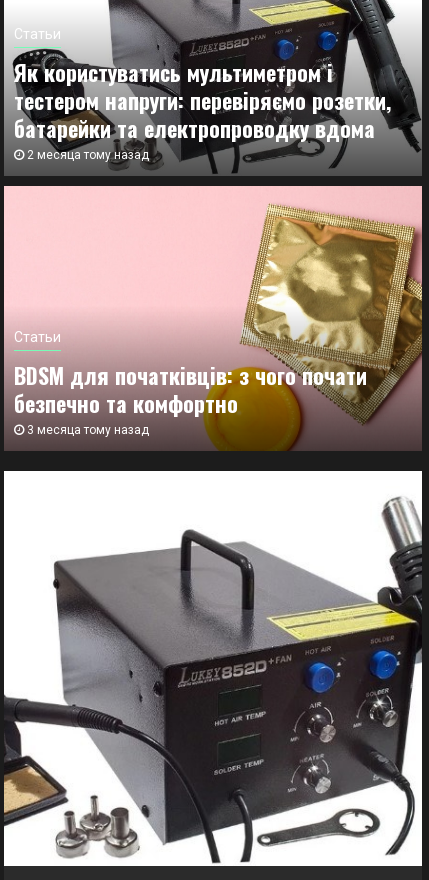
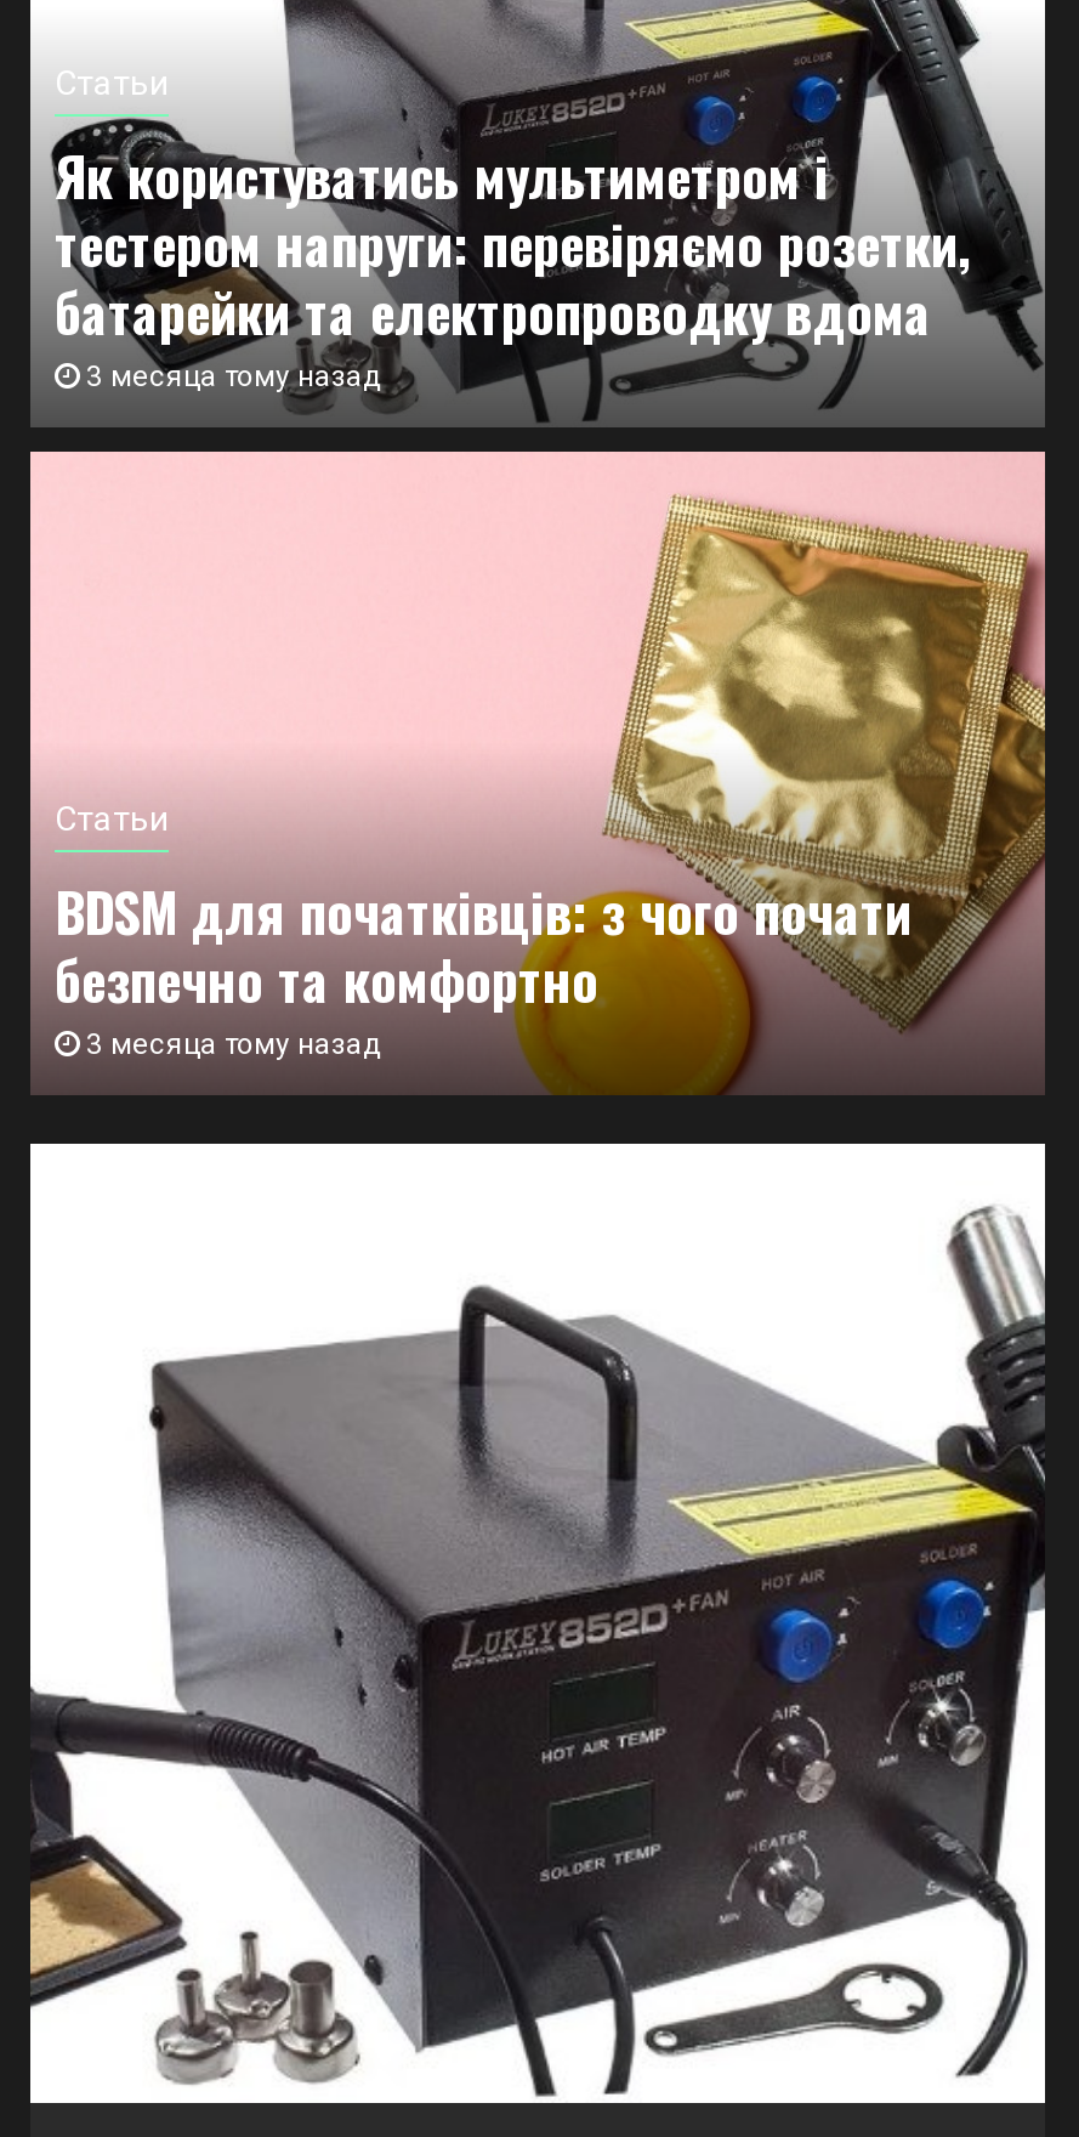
[24,148,149,162] 2 месяца тому назад -> [79,359,382,393] 3 месяца тому назад

